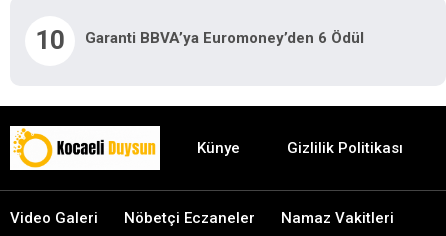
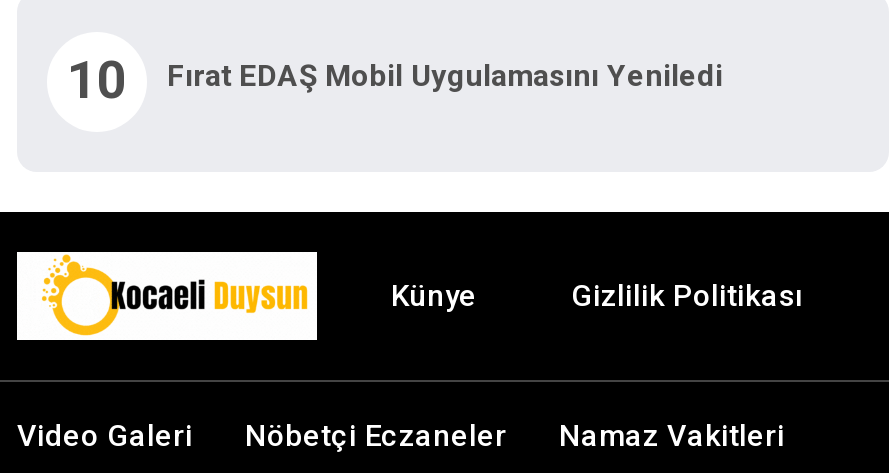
[85,29,364,47] Garanti BBVA’ya Euromoney’den 6 Ödül -> [167,59,723,95] Fırat EDAŞ Mobil Uygulamasını Yeniledi
[13,127,62,169] [image] -> [25,252,121,338] [image]

